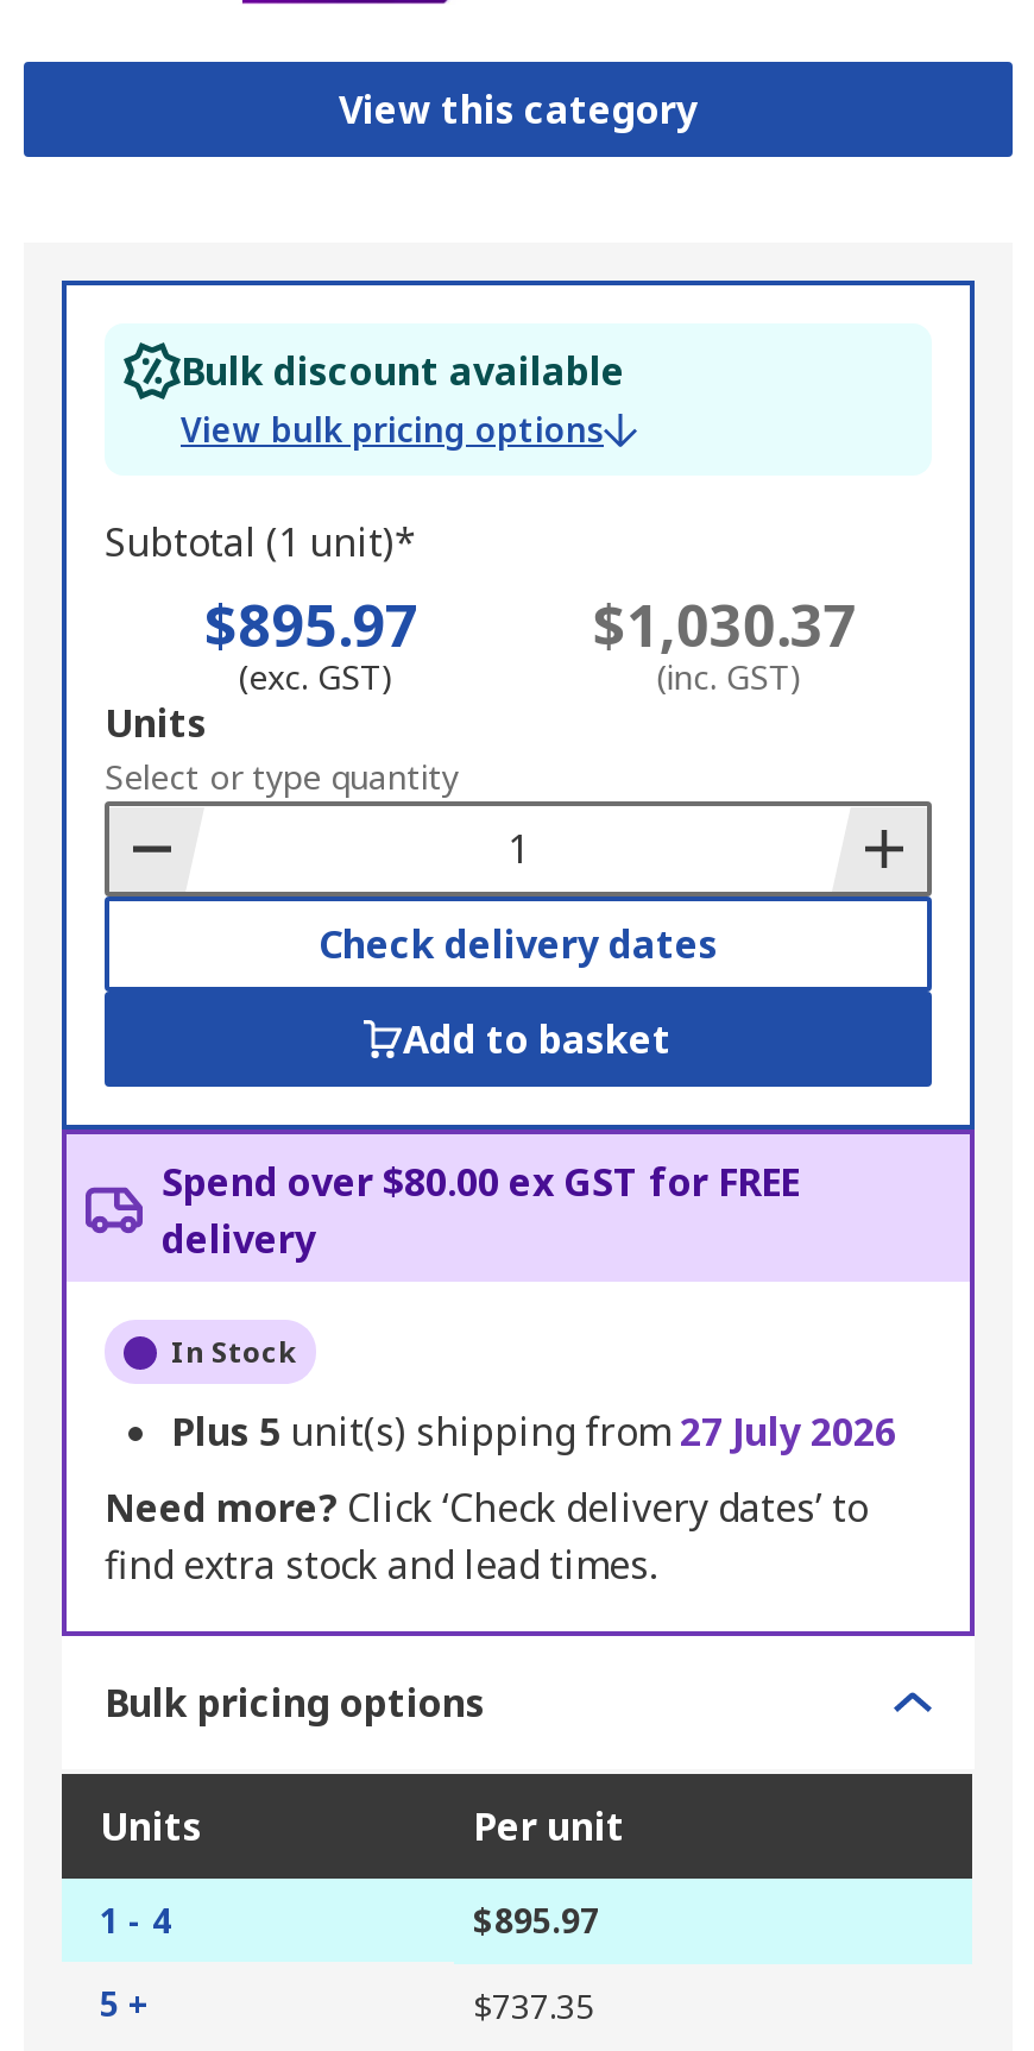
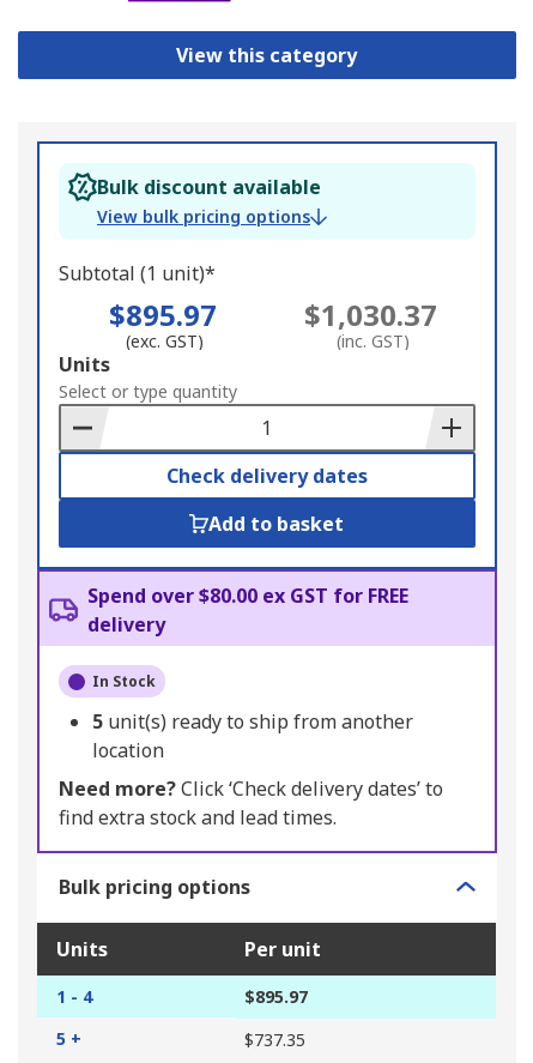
[171,1407,896,1459] Plus 5 unit(s) shipping from 27 July 2026 -> [92,709,413,764] 5 unit(s) ready to ship from another | location

